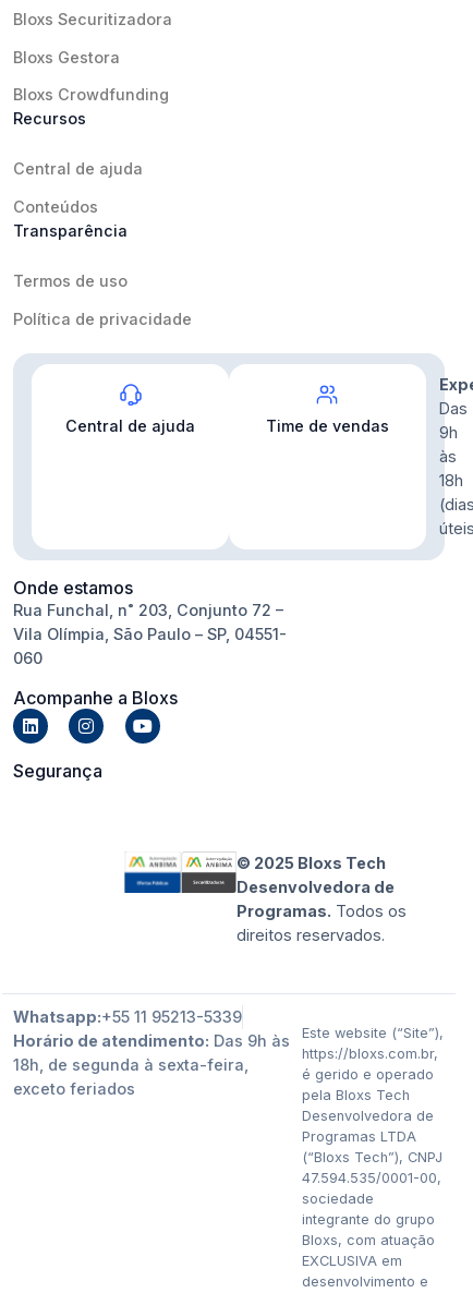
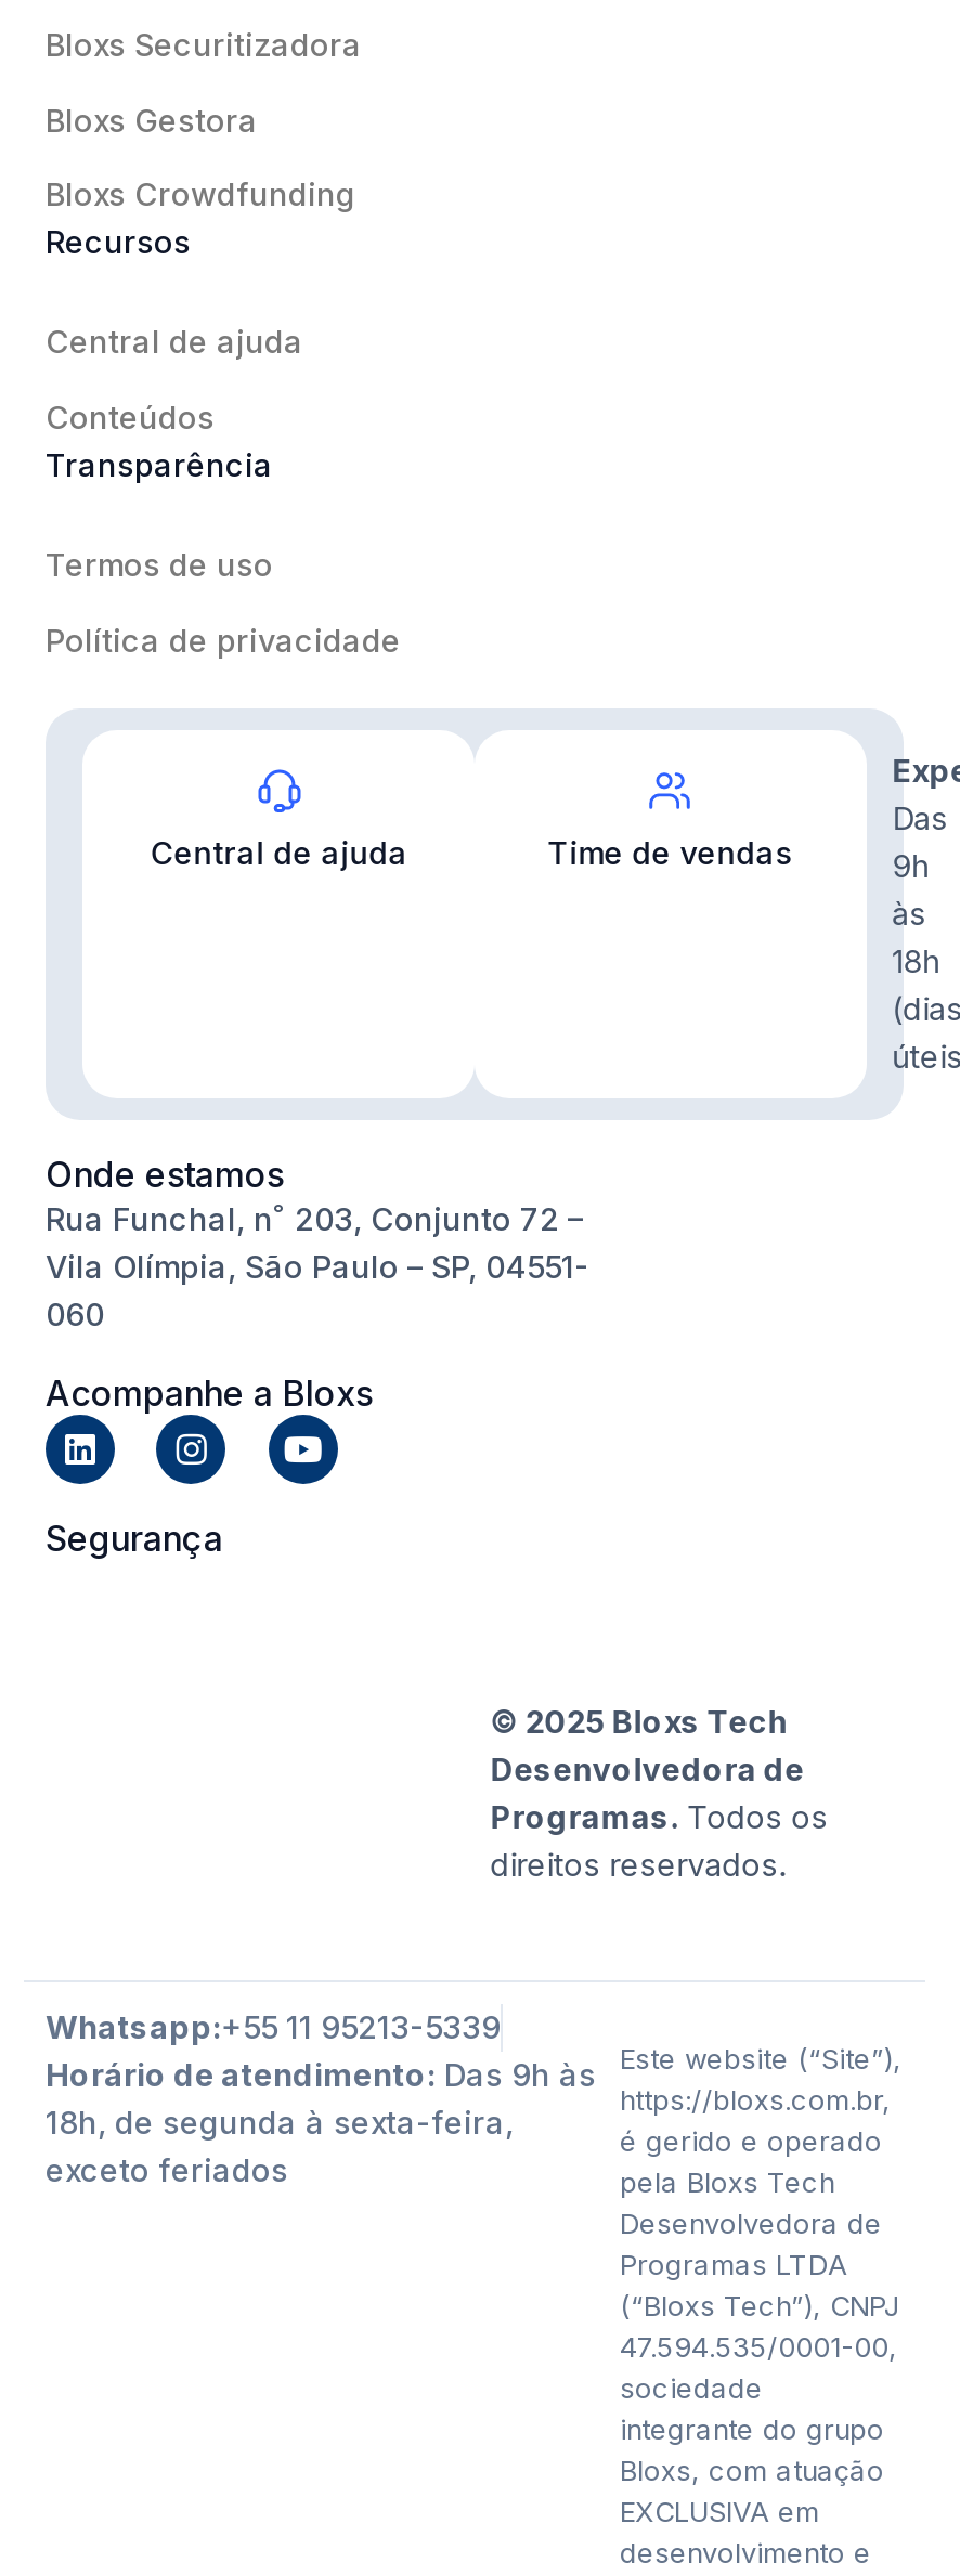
[123,855,233,894] [image] -> none

